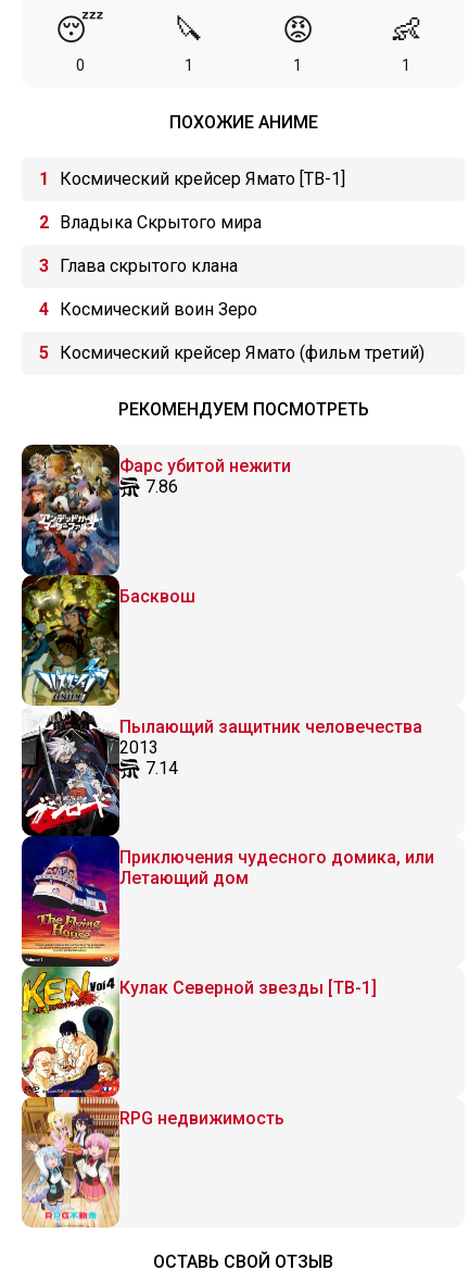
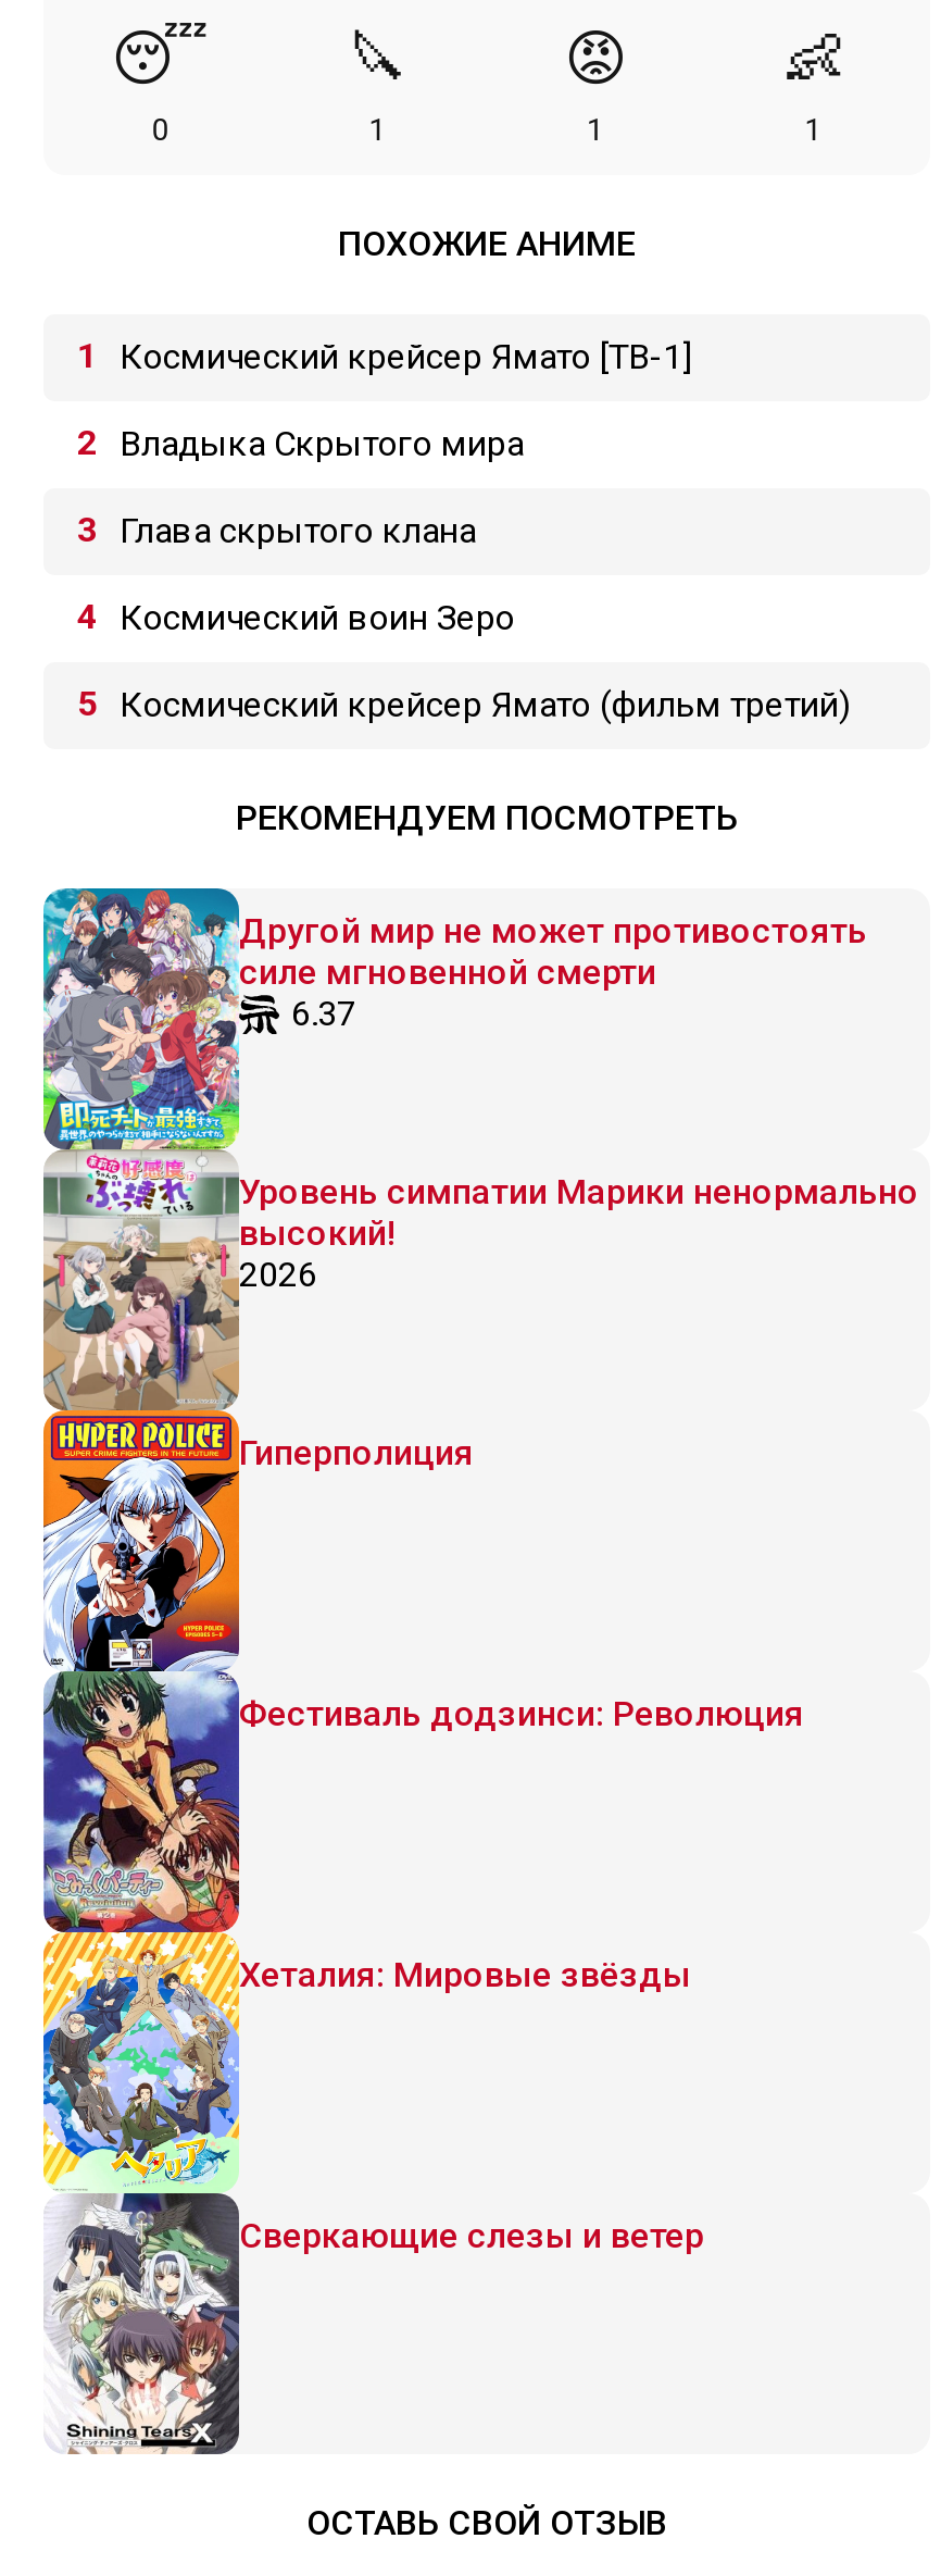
[21,444,291,1228] [image] | Фарс убитой нежити | 7.86 -> [41,886,867,2456] [image] | Другой мир не может противостоять | силе мгновенной смерти | 6.37
[119,586,195,607] Басквош -> [239,1171,919,1295] Уровень симпатии Марики ненормально | высокий! | 2026
[119,717,422,778] Пылающий защитник человечества | 2013 | 7.14 -> [239,1432,474,1473] Гиперполиция
[119,847,434,888] Приключения чудесного домика, или | Летающий дом -> [239,1693,804,1734] Фестиваль додзинси: Революция
[119,977,377,998] Кулак Северной звезды [ТВ-1] -> [239,1954,691,1995] Хеталия: Мировые звёзды
[119,1108,284,1129] RPG недвижимость -> [239,2215,704,2256] Сверкающие слезы и ветер

